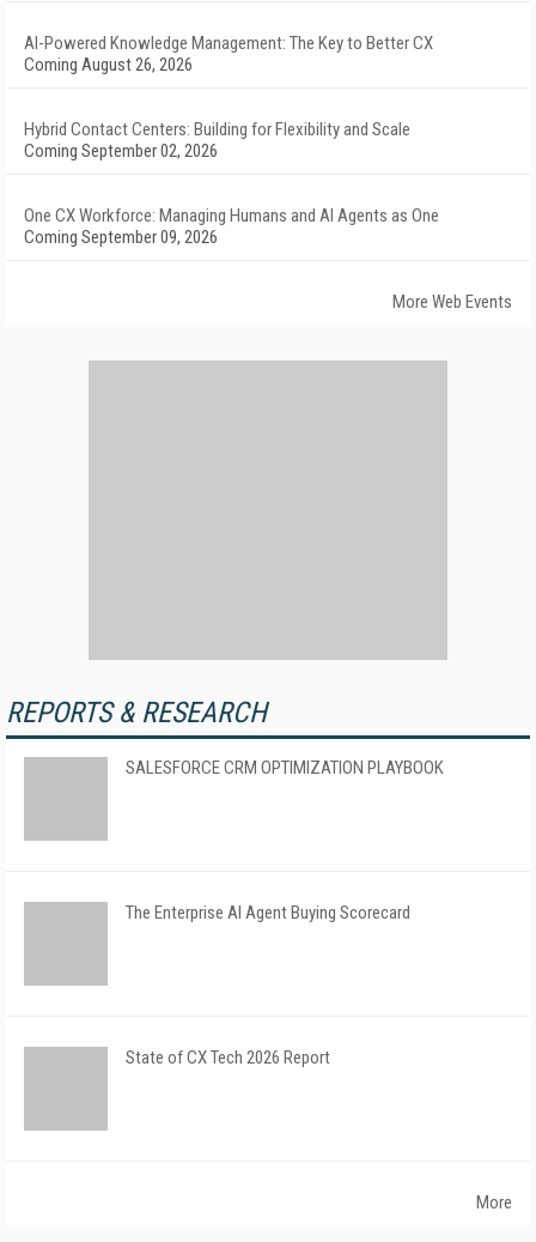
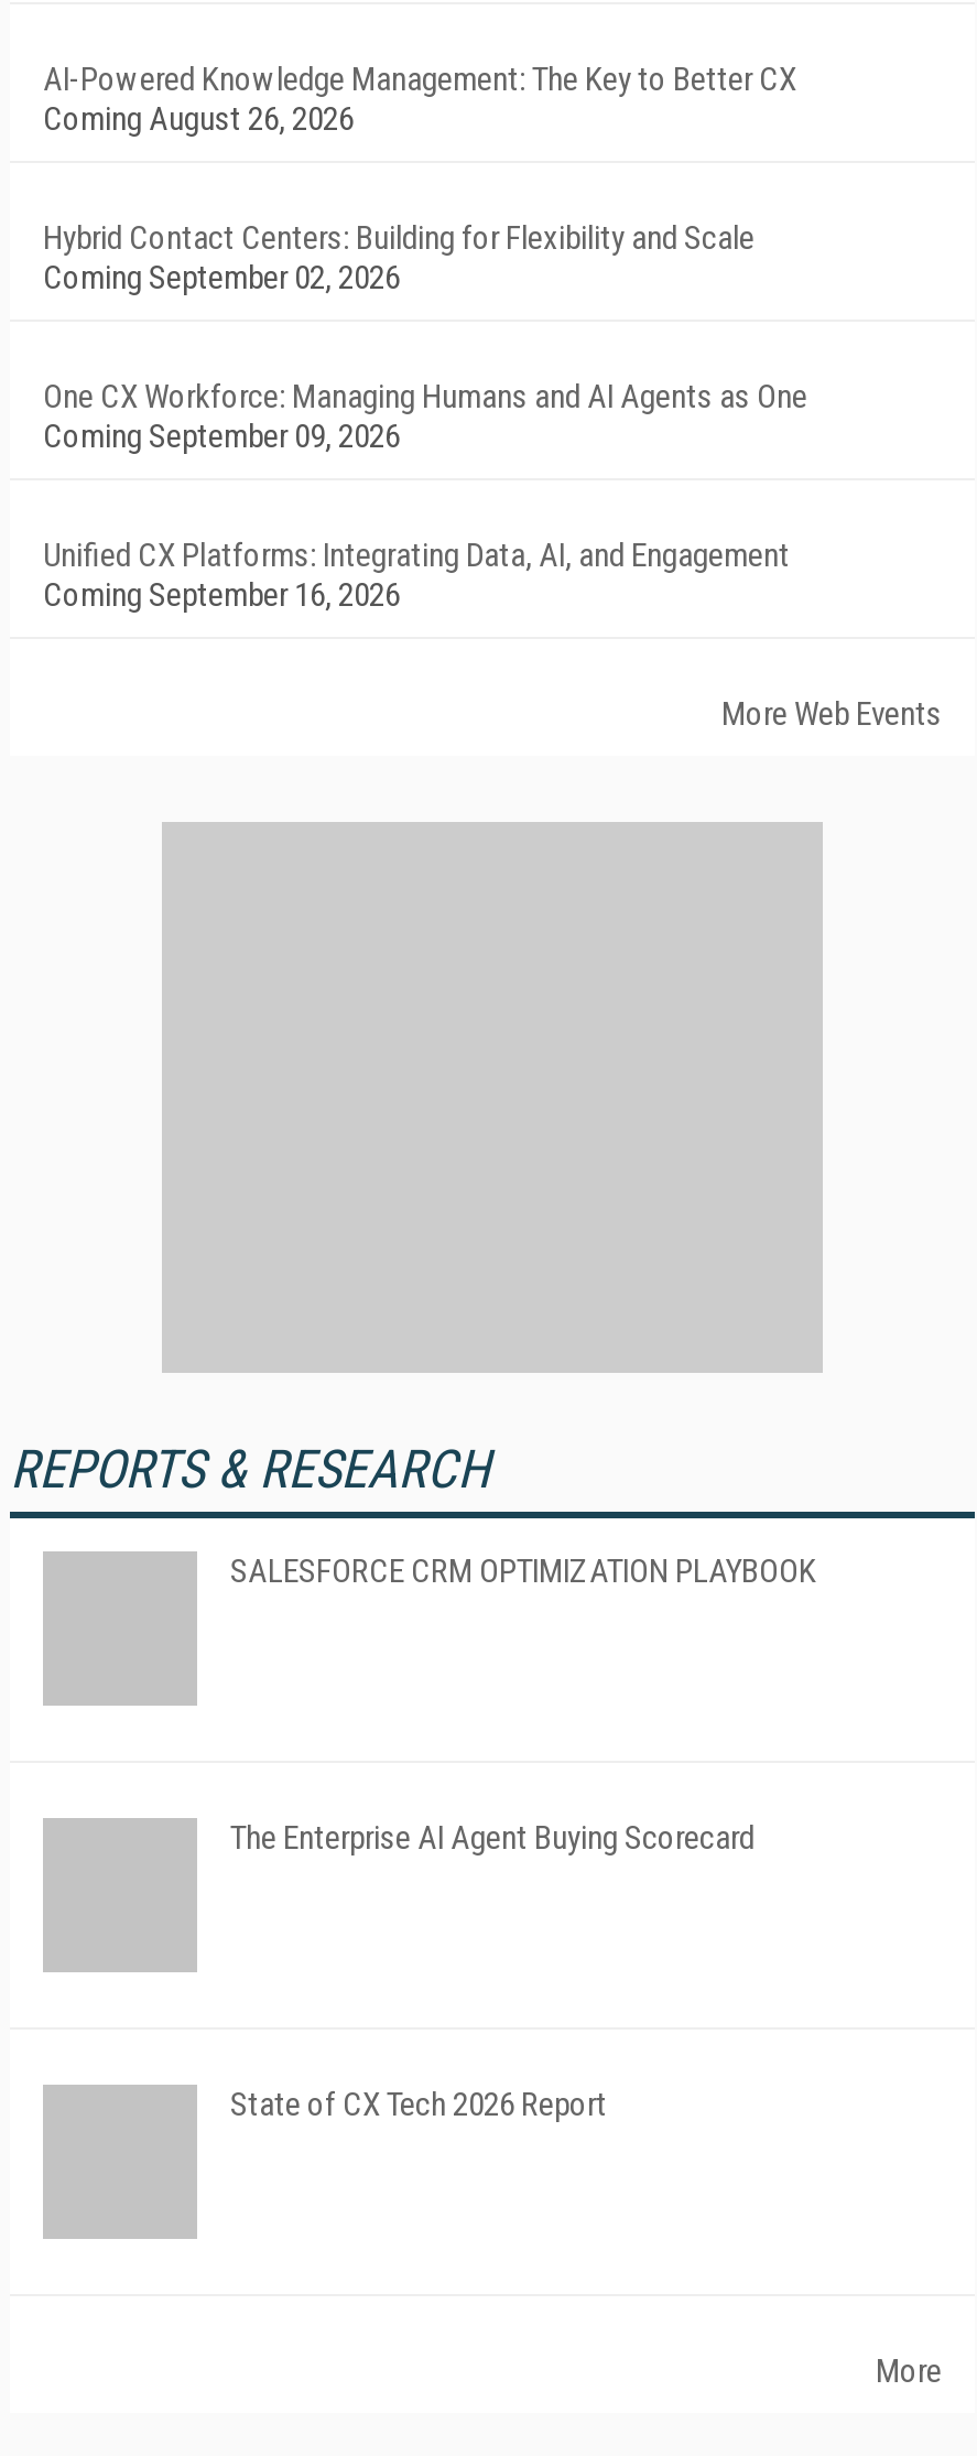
none -> [43,535,790,615] Unified CX Platforms: Integrating Data, AI, and Engagement | Coming September 16, 2026

